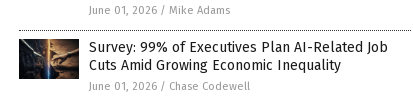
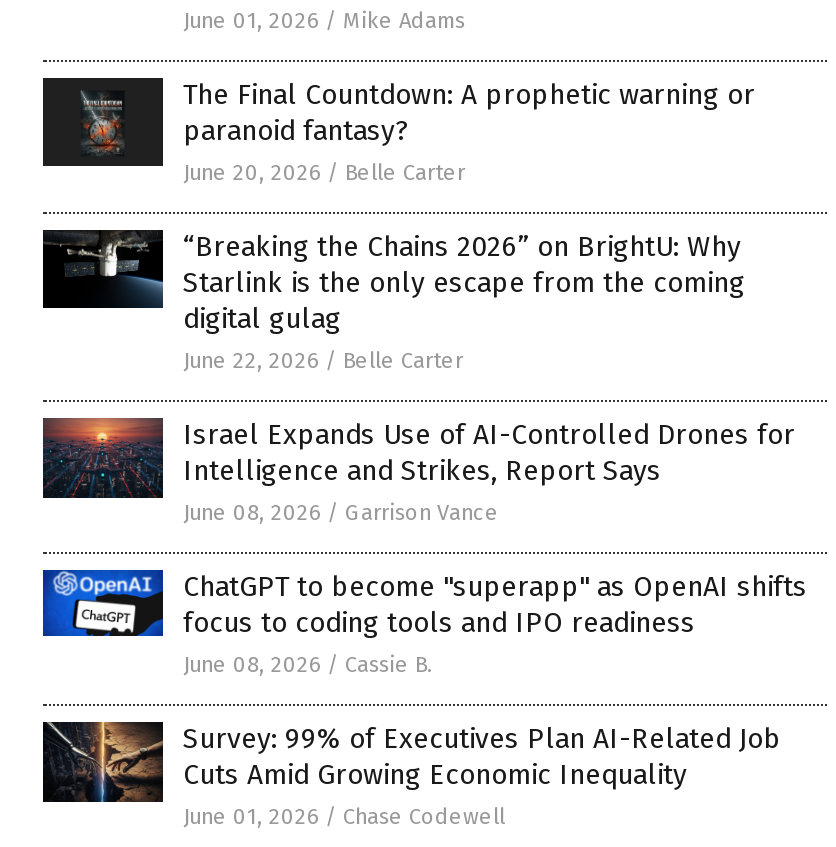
none -> [41,76,807,677] [image] | The Final Countdown: A prophetic warning or | paranoid fantasy? | June 20, 2026 / Belle Carter | “Breaking the Chains 2026” on BrightU: Why | Starlink is the only escape from the coming | digital gulag | June 22, 2026 / Belle Carter | Israel Expands Use of AI-Controlled Drones for | Intelligence and Strikes, Report Says | June 08, 2026 / Garrison Vance | ChatGPT to become "superapp" as OpenAI shifts | focus to coding tools and IPO readiness | June 08, 2026 / Cassie B.

